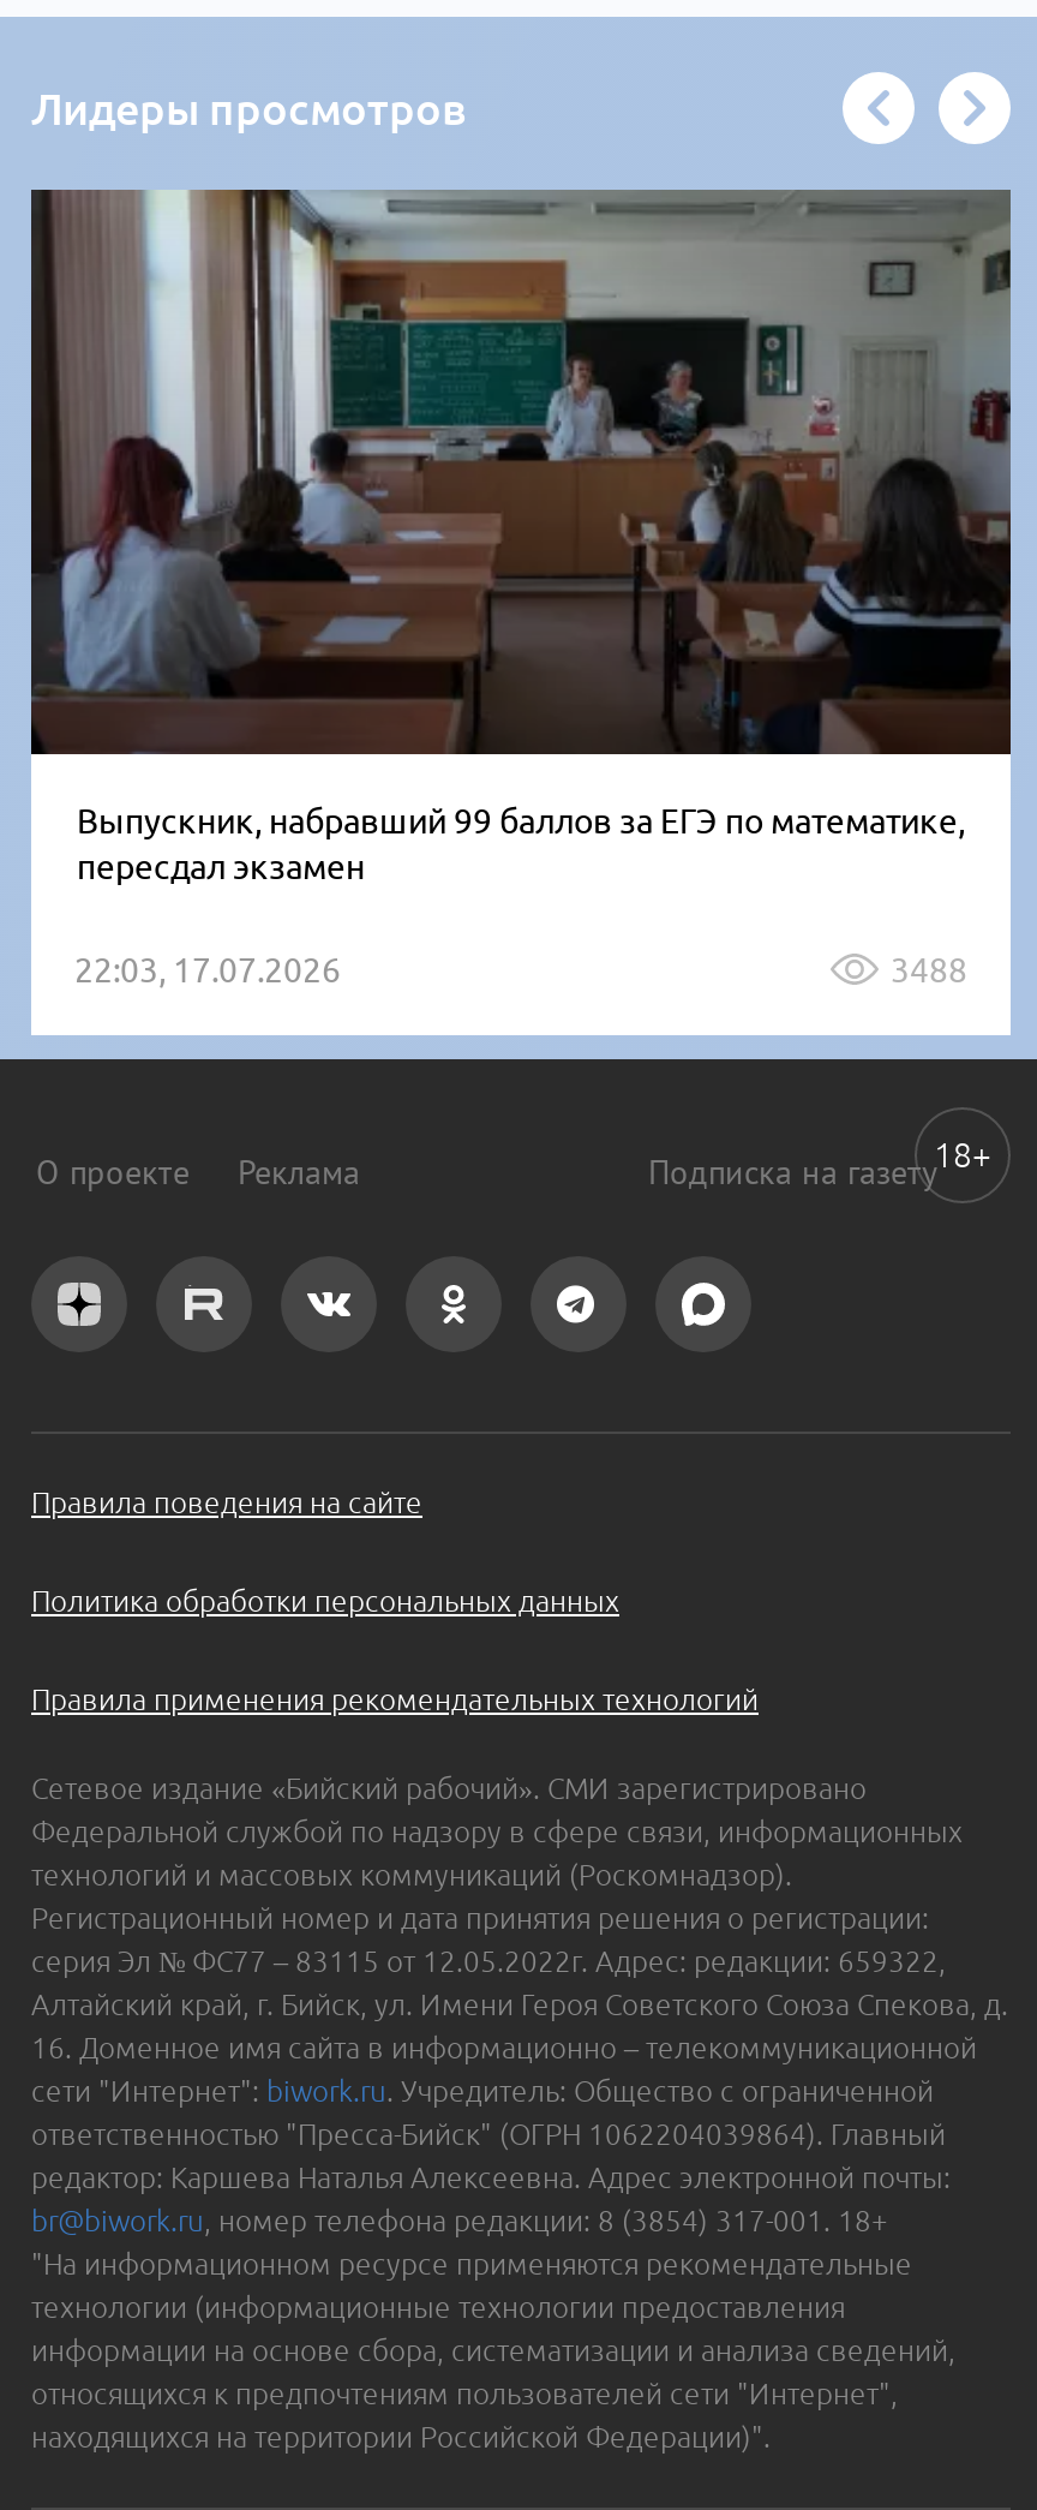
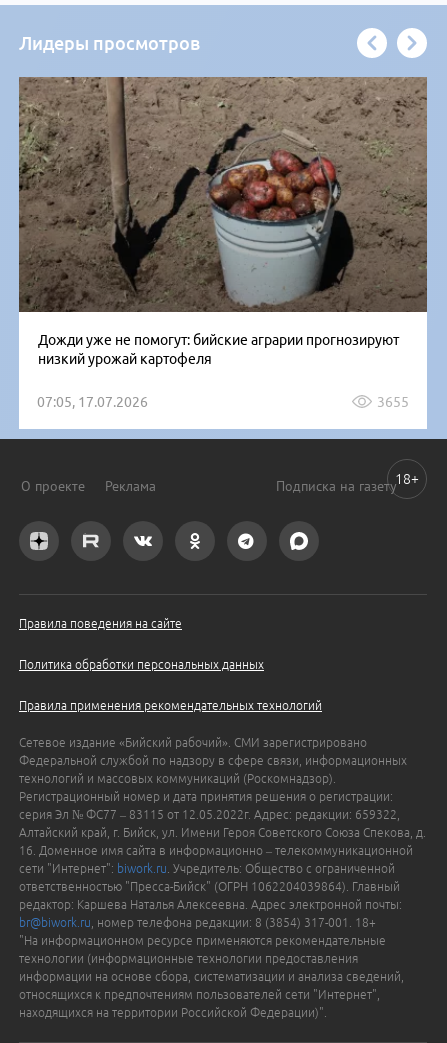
[31,190,1013,885] [image] | Выпускник, набравший 99 баллов за ЕГЭ по математике, | пересдал экзамен -> [19,76,428,367] [image] | Дожди уже не помогут: бийские аграрии прогнозируют | низкий урожай картофеля
[74,950,967,989] 22:03, 17.07.2026 | 3488 -> [37,394,409,410] 07:05, 17.07.2026 | 3655

